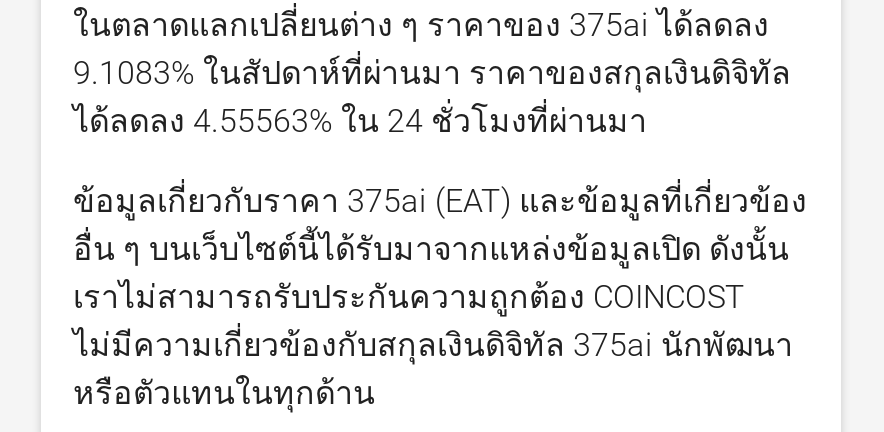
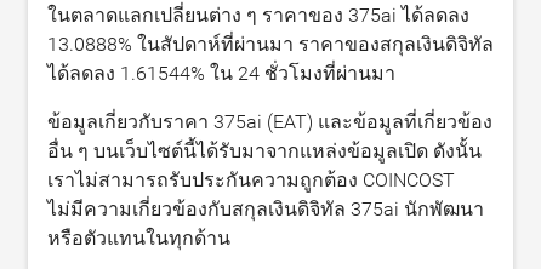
[73,53,791,91] 9.1083% ในสัปดาห์ที่ผ่านมา ราคาของสกุลเงินดิจิทัล -> [47,32,494,55] 13.0888% ในสัปดาห์ที่ผ่านมา ราคาของสกุลเงินดิจิทัล
[73,101,647,139] ได้ลดลง4.55563% ใน 24 ชั่วโมงที่ผ่านมา -> [47,61,395,84] ได้ลดลง1.61544% ใน 24 ชั่วโมงที่ผ่านมา

